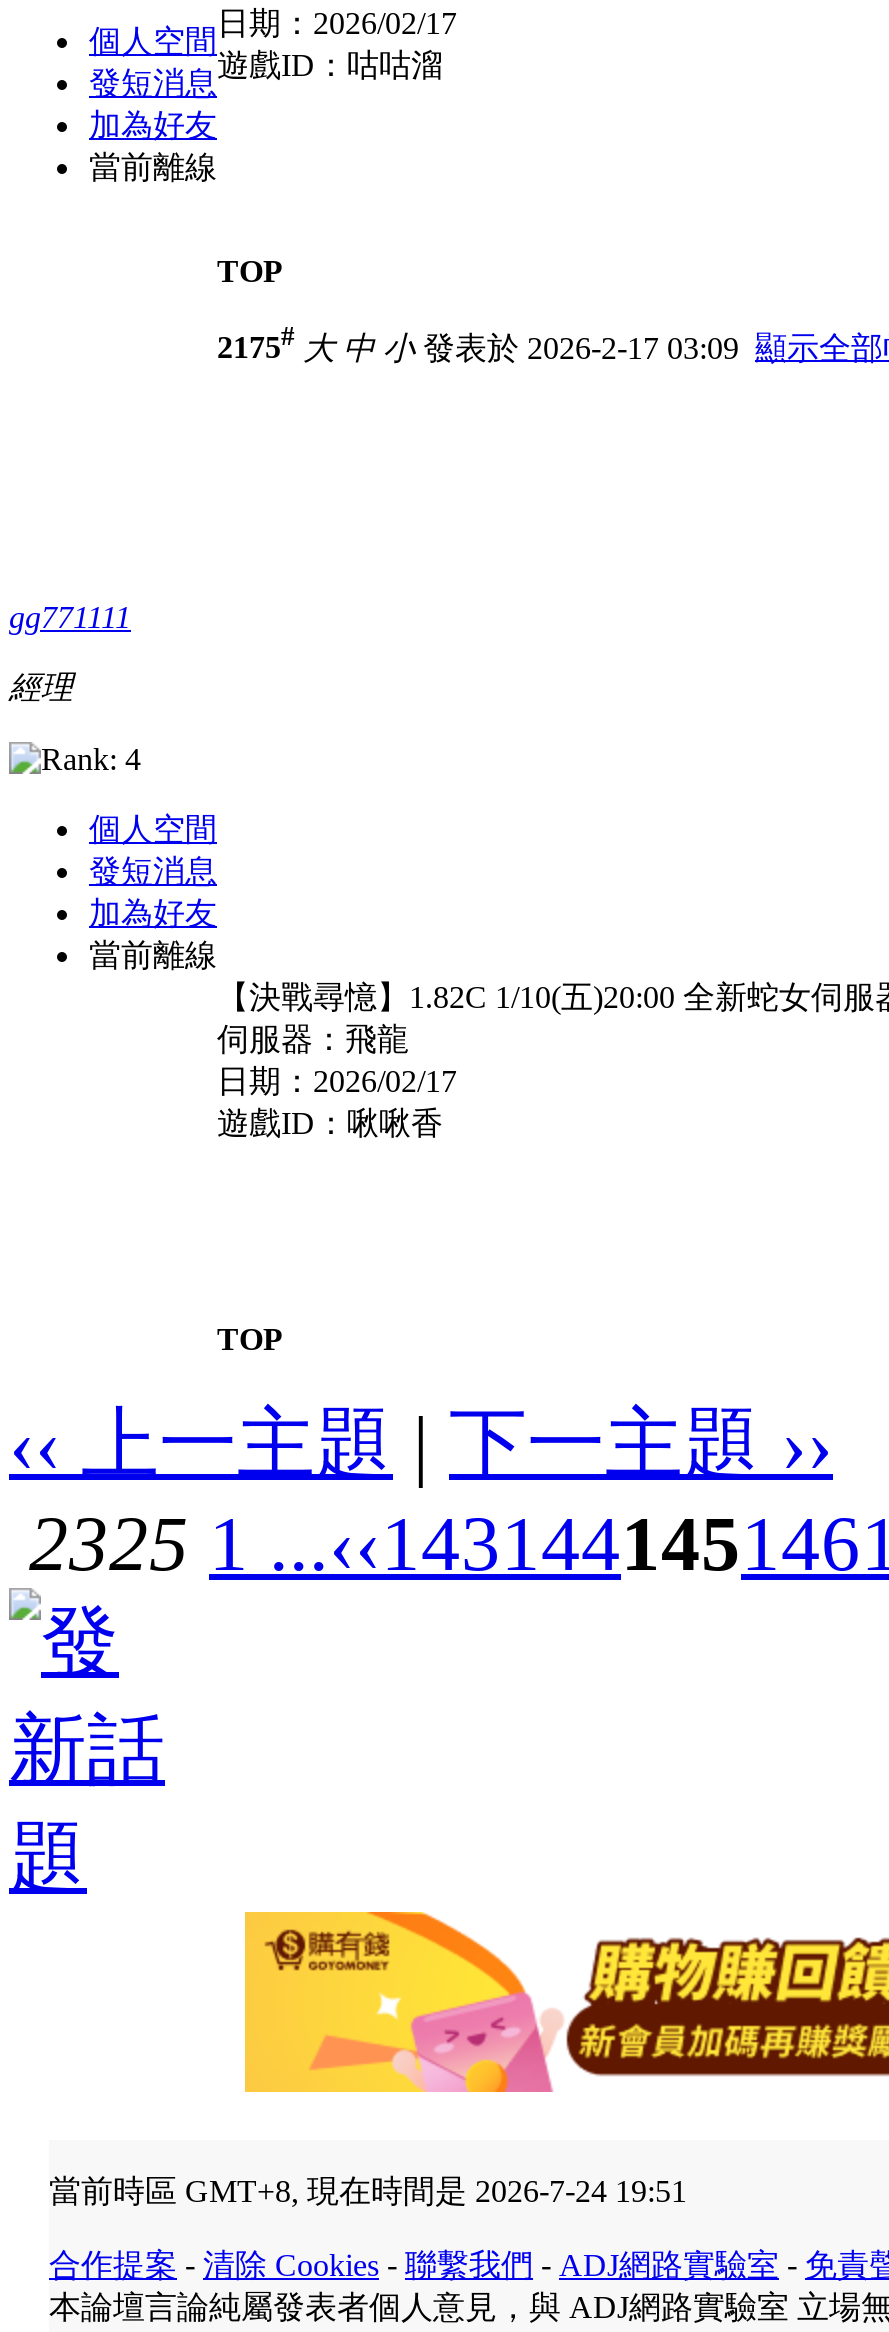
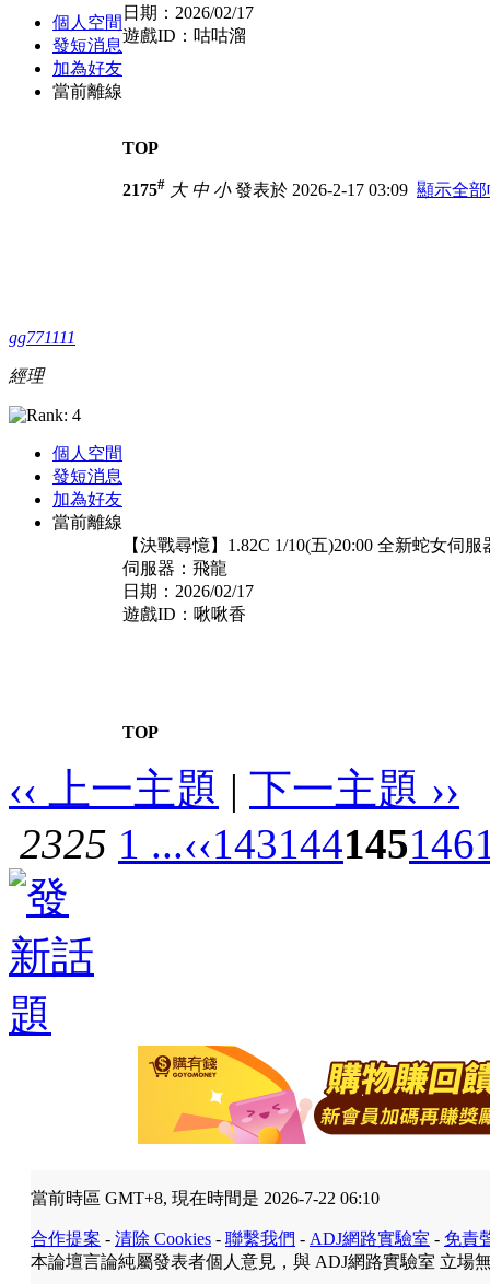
[49,2174,687,2208] 當前時區 GMT+8, 現在時間是 2026-7-24 19:51 -> [31,1189,380,1207] 當前時區 GMT+8, 現在時間是 2026-7-22 06:10

